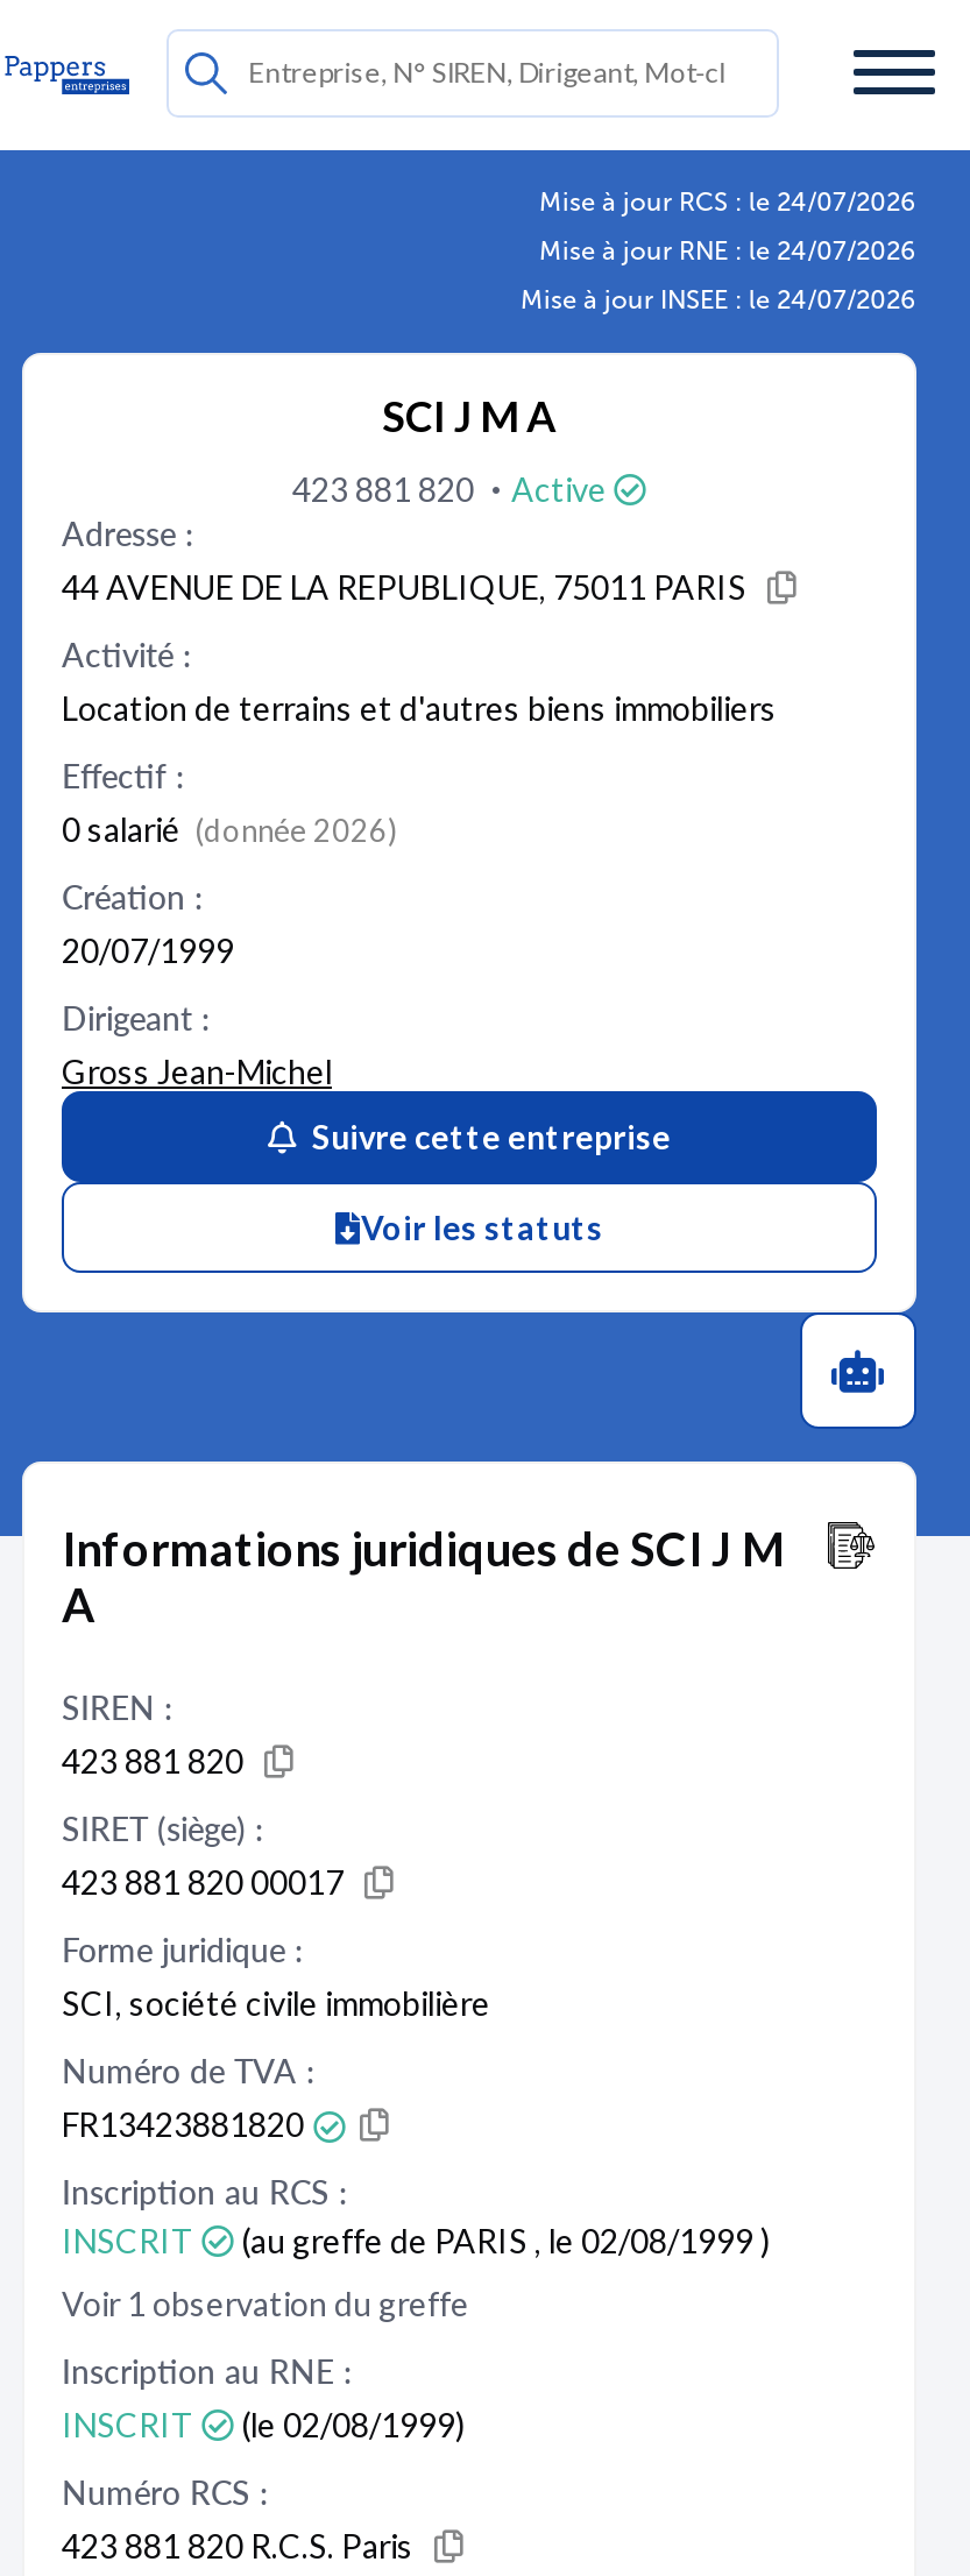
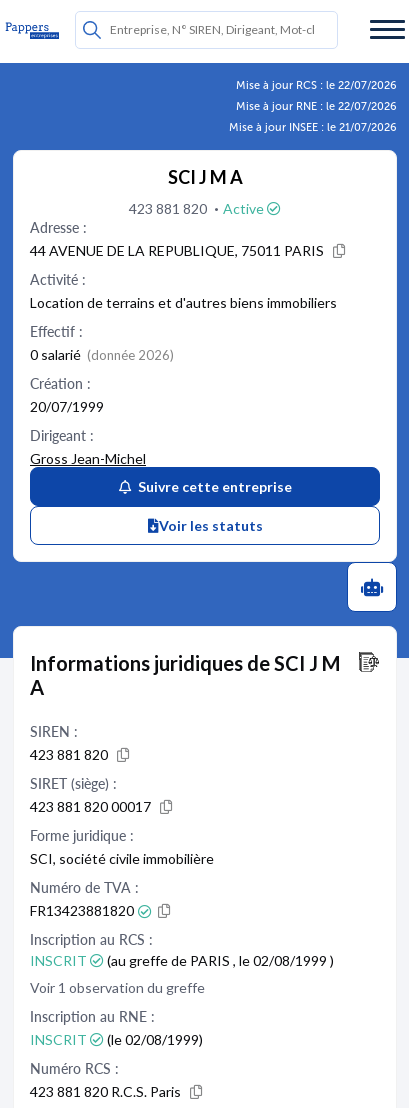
[539,187,916,218] Mise à jour RCS : le 24/07/2026 -> [236,79,397,92] Mise à jour RCS : le 22/07/2026
[539,236,916,267] Mise à jour RNE : le 24/07/2026 -> [236,100,397,113] Mise à jour RNE : le 22/07/2026
[521,285,916,316] Mise à jour INSEE : le 24/07/2026 -> [229,121,397,134] Mise à jour INSEE : le 21/07/2026

